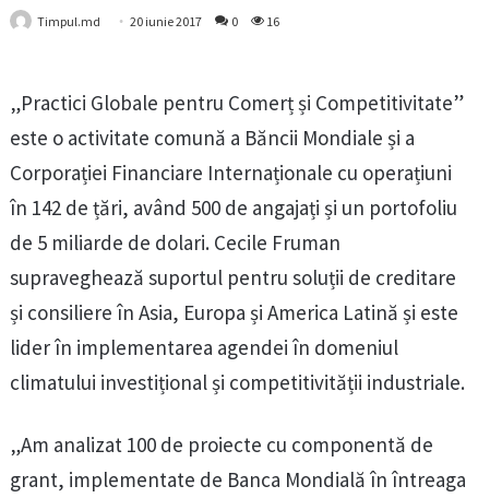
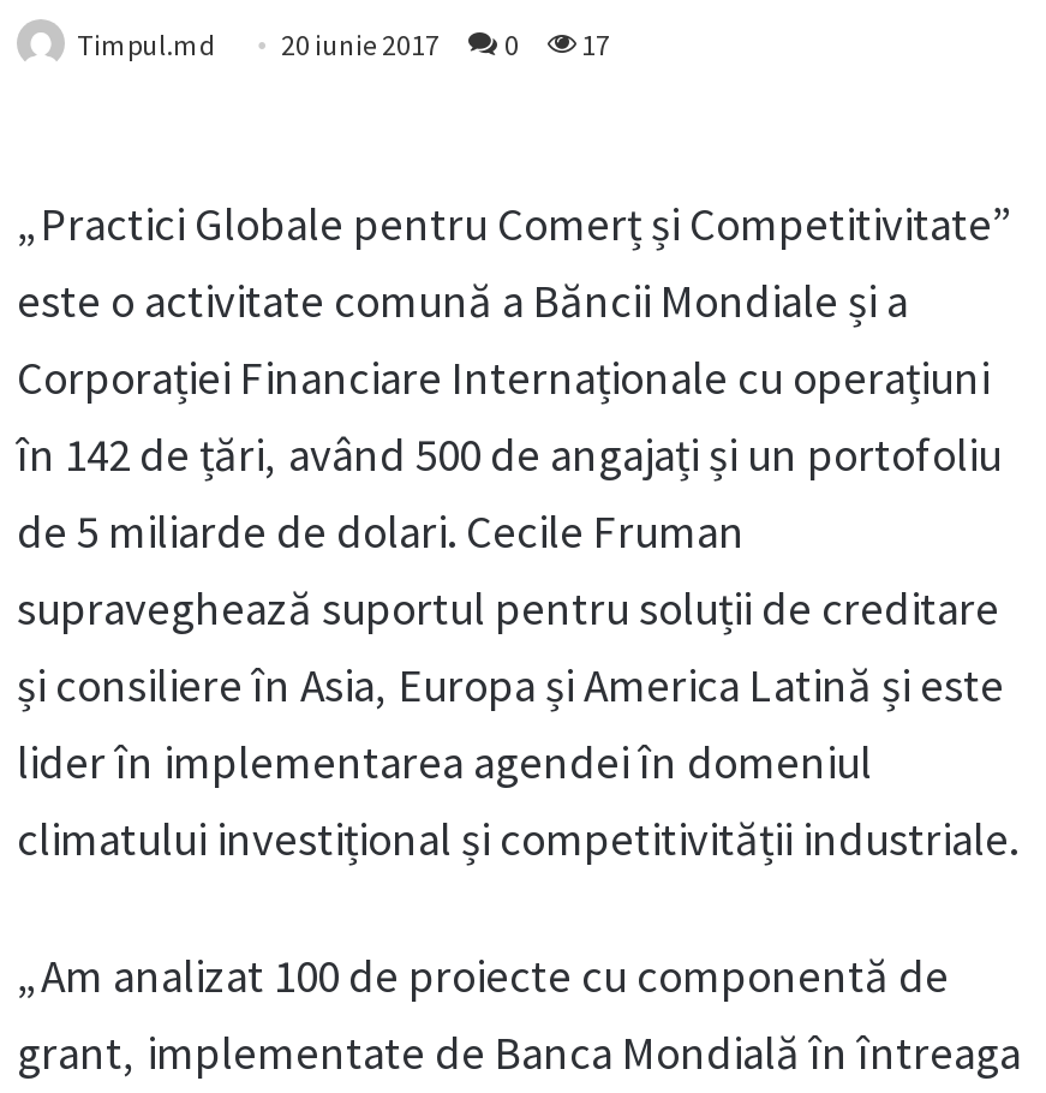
[37,14,279,30] Timpul.md 20 iunie 2017 0 16 -> [77,27,610,63] Timpul.md 20 iunie 2017 0 17

